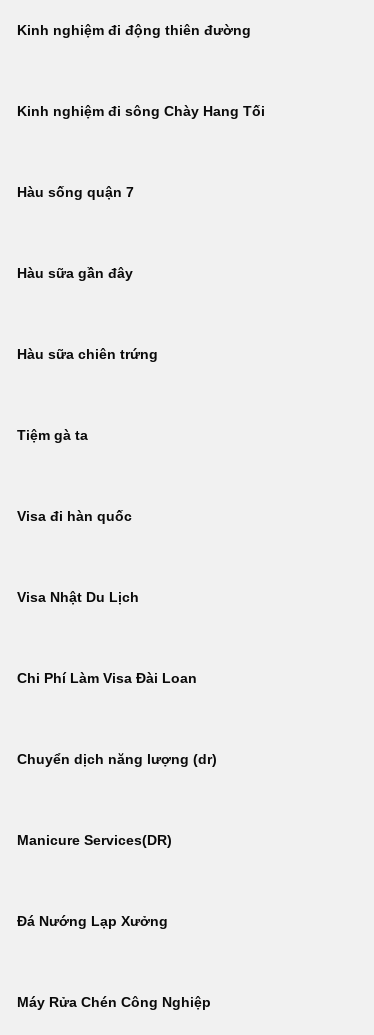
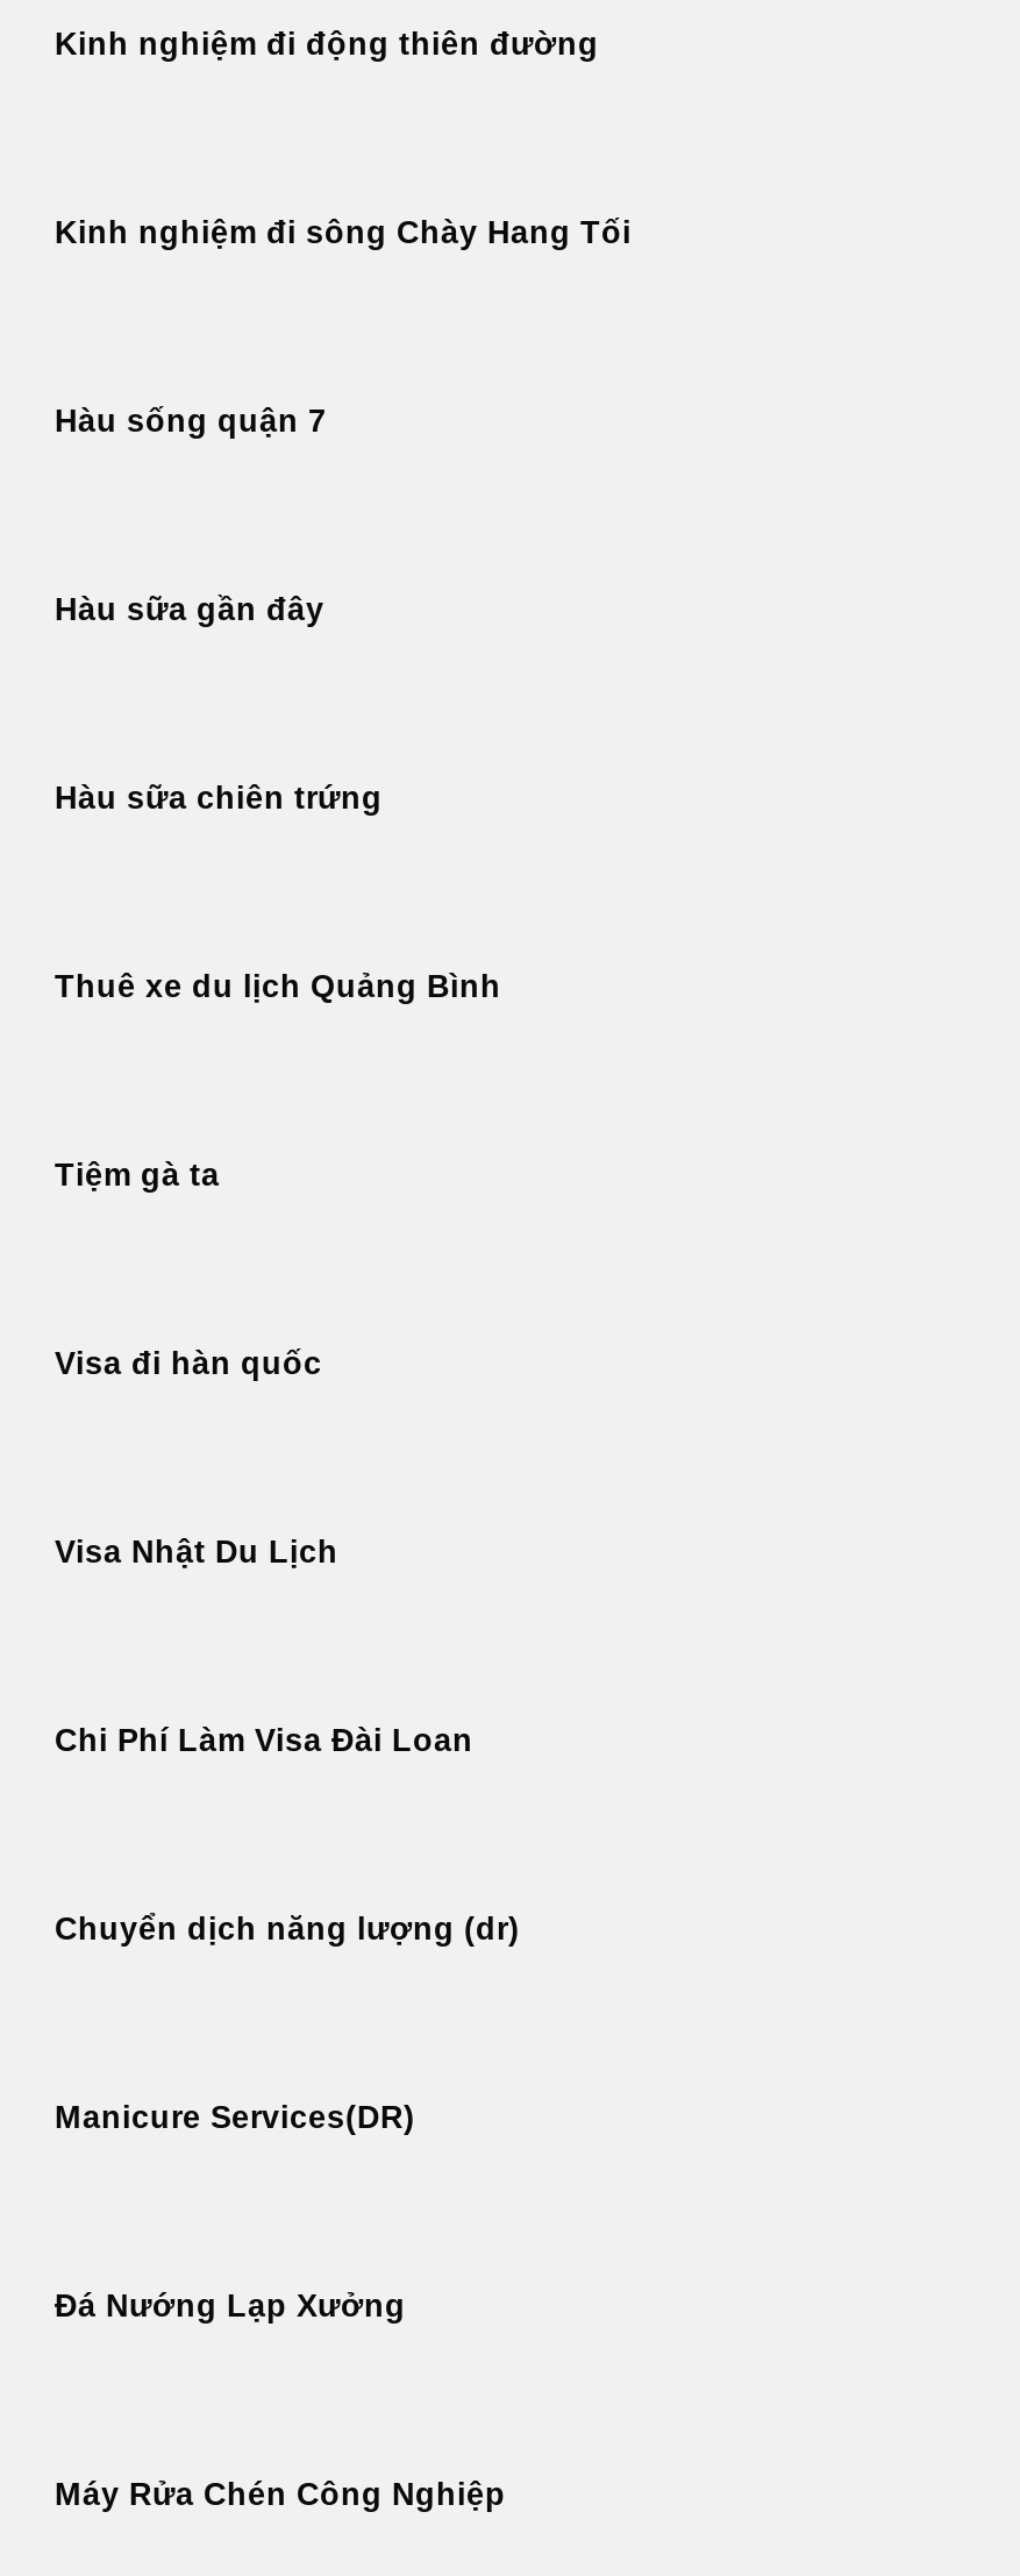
none -> [55,970,501,1005] Thuê xe du lịch Quảng Bình

